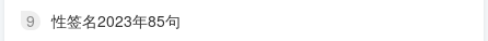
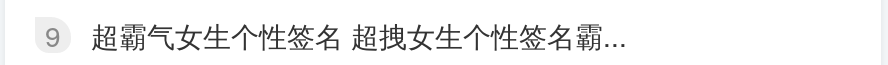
[51,10,181,31] 性签名2023年85句 -> [91,15,627,55] 超霸气女生个性签名 超拽女生个性签名霸...

